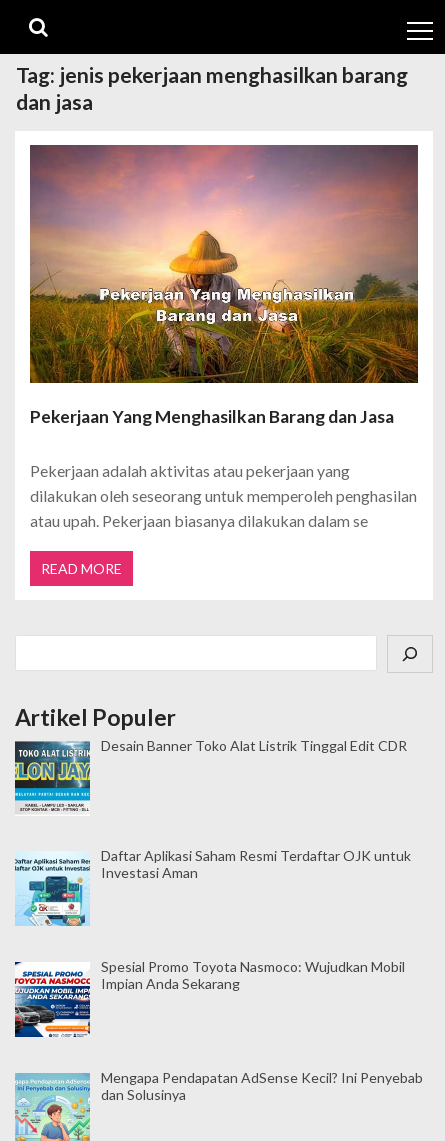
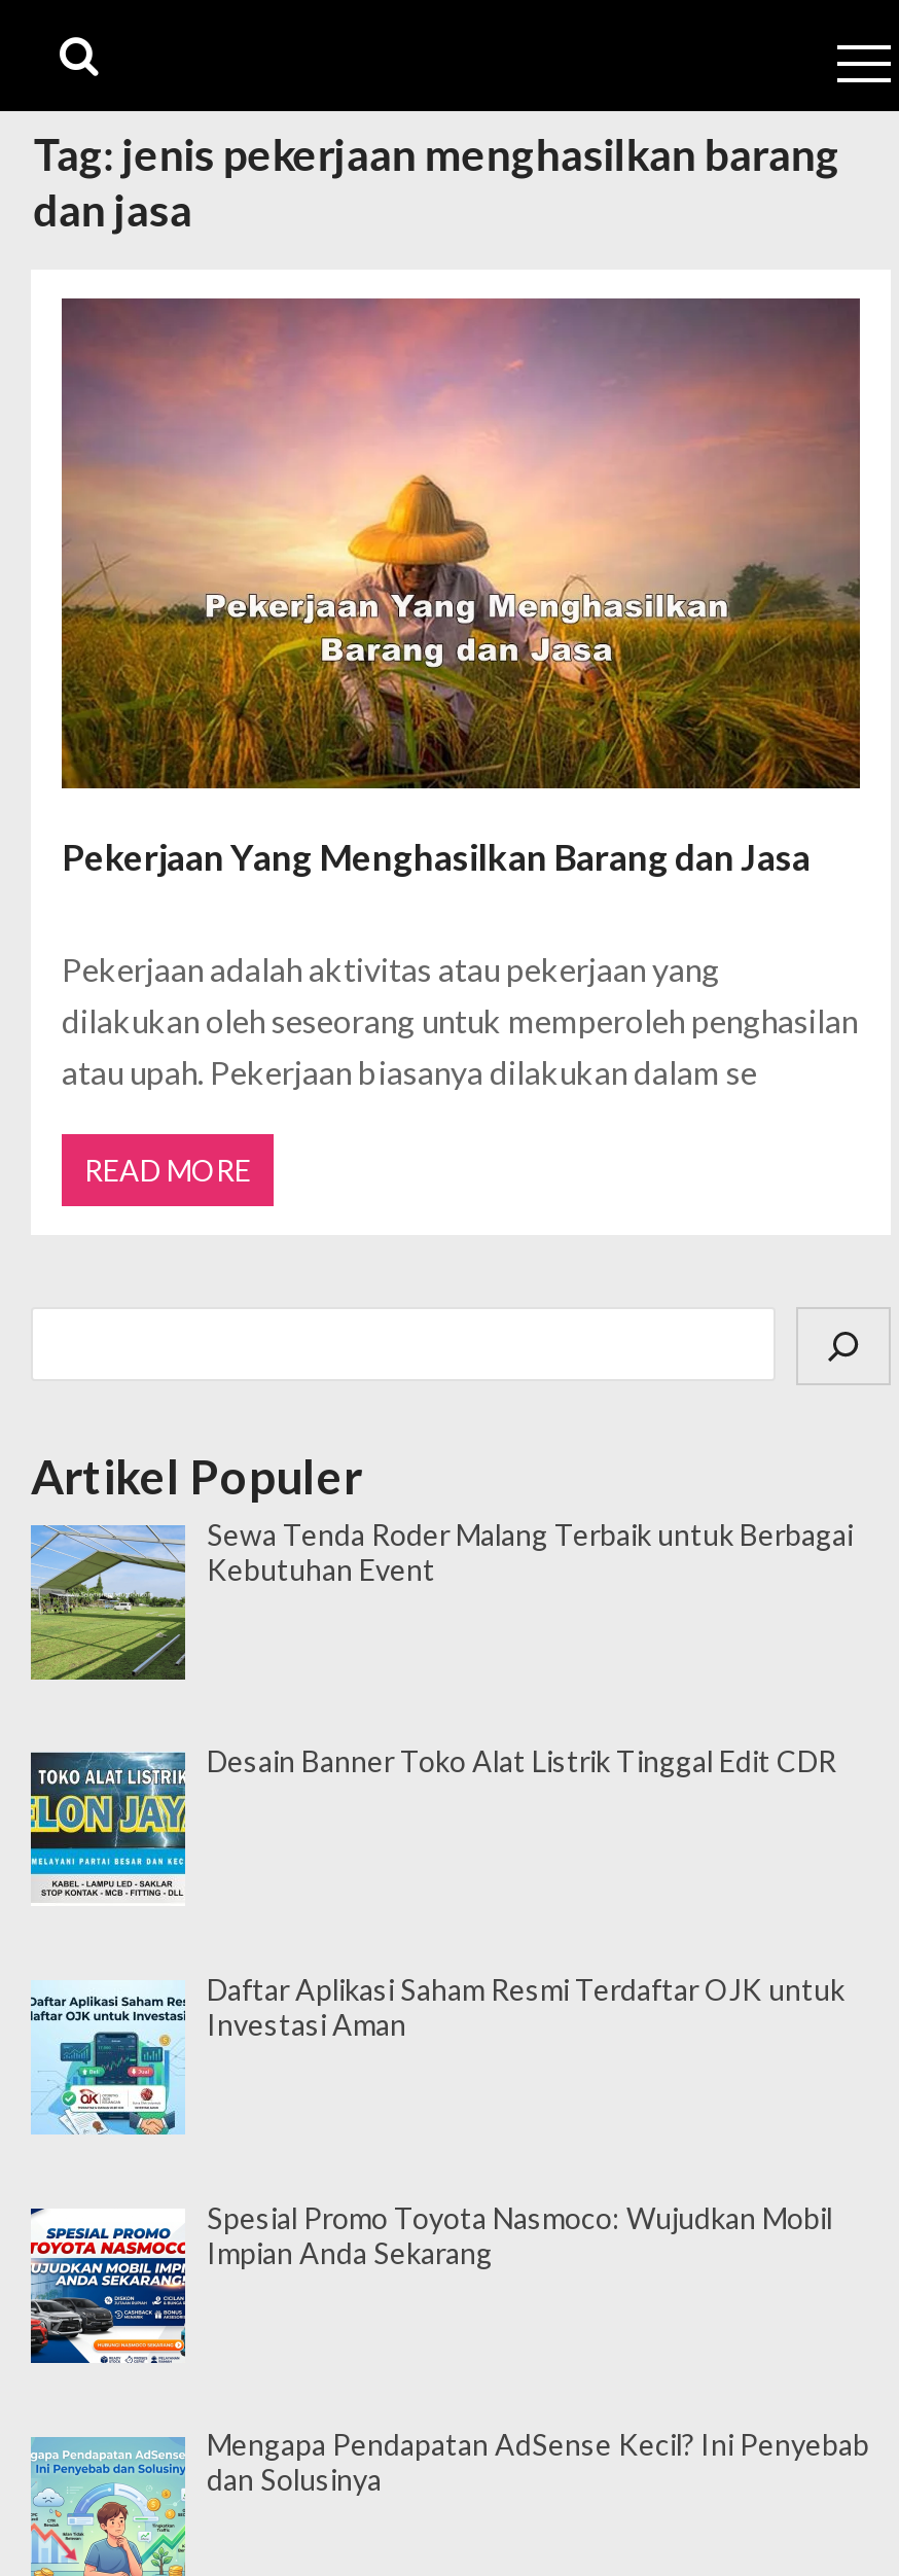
none -> [29,1516,853,1682] [image] | Sewa Tenda Roder Malang Terbaik untuk Berbagai | Kebutuhan Event

